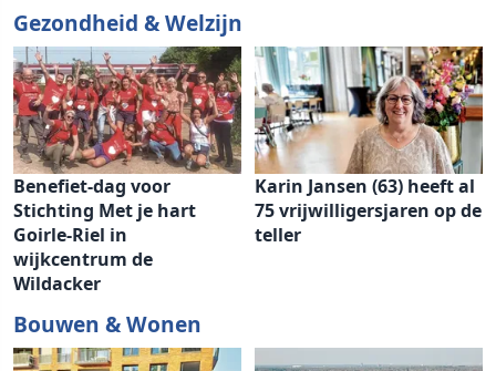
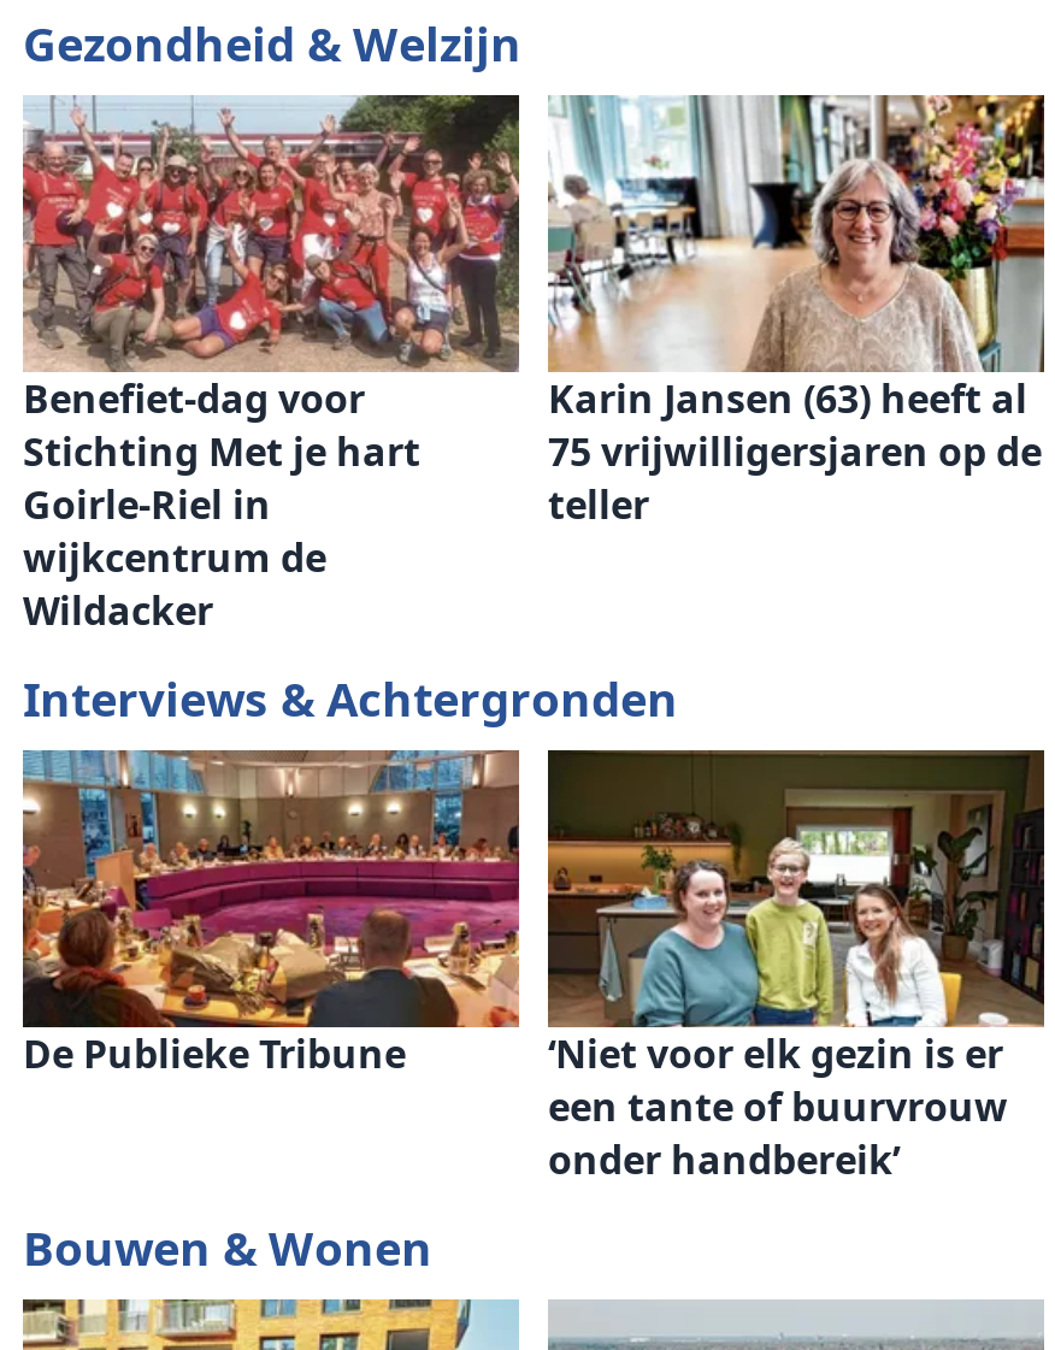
none -> [20,750,1008,1186] [image] | De Publieke Tribune | ‘Niet voor elk gezin is er | een tante of buurvrouw | onder handbereik’
none -> [23,666,678,731] Interviews & Achtergronden
none -> [546,748,1044,1027] [image]

